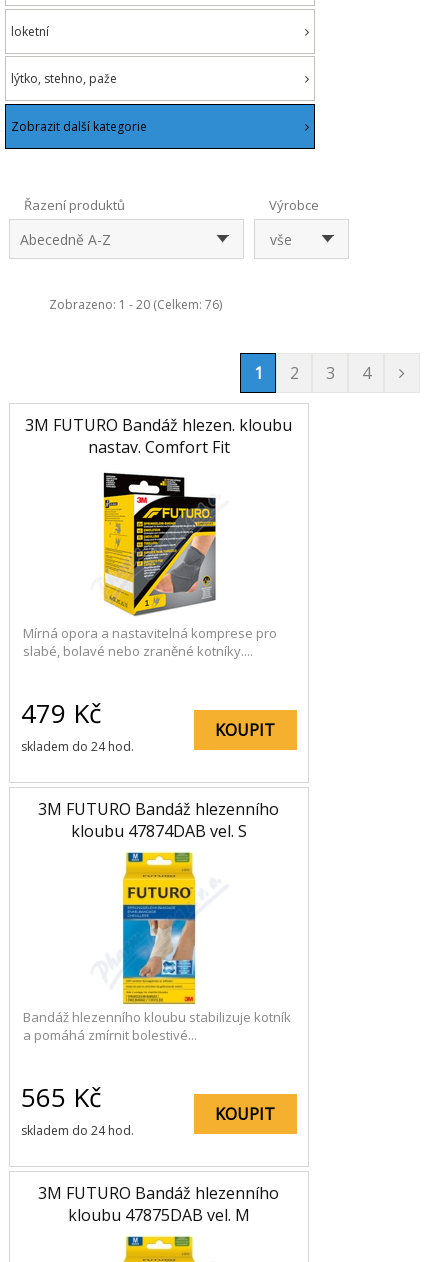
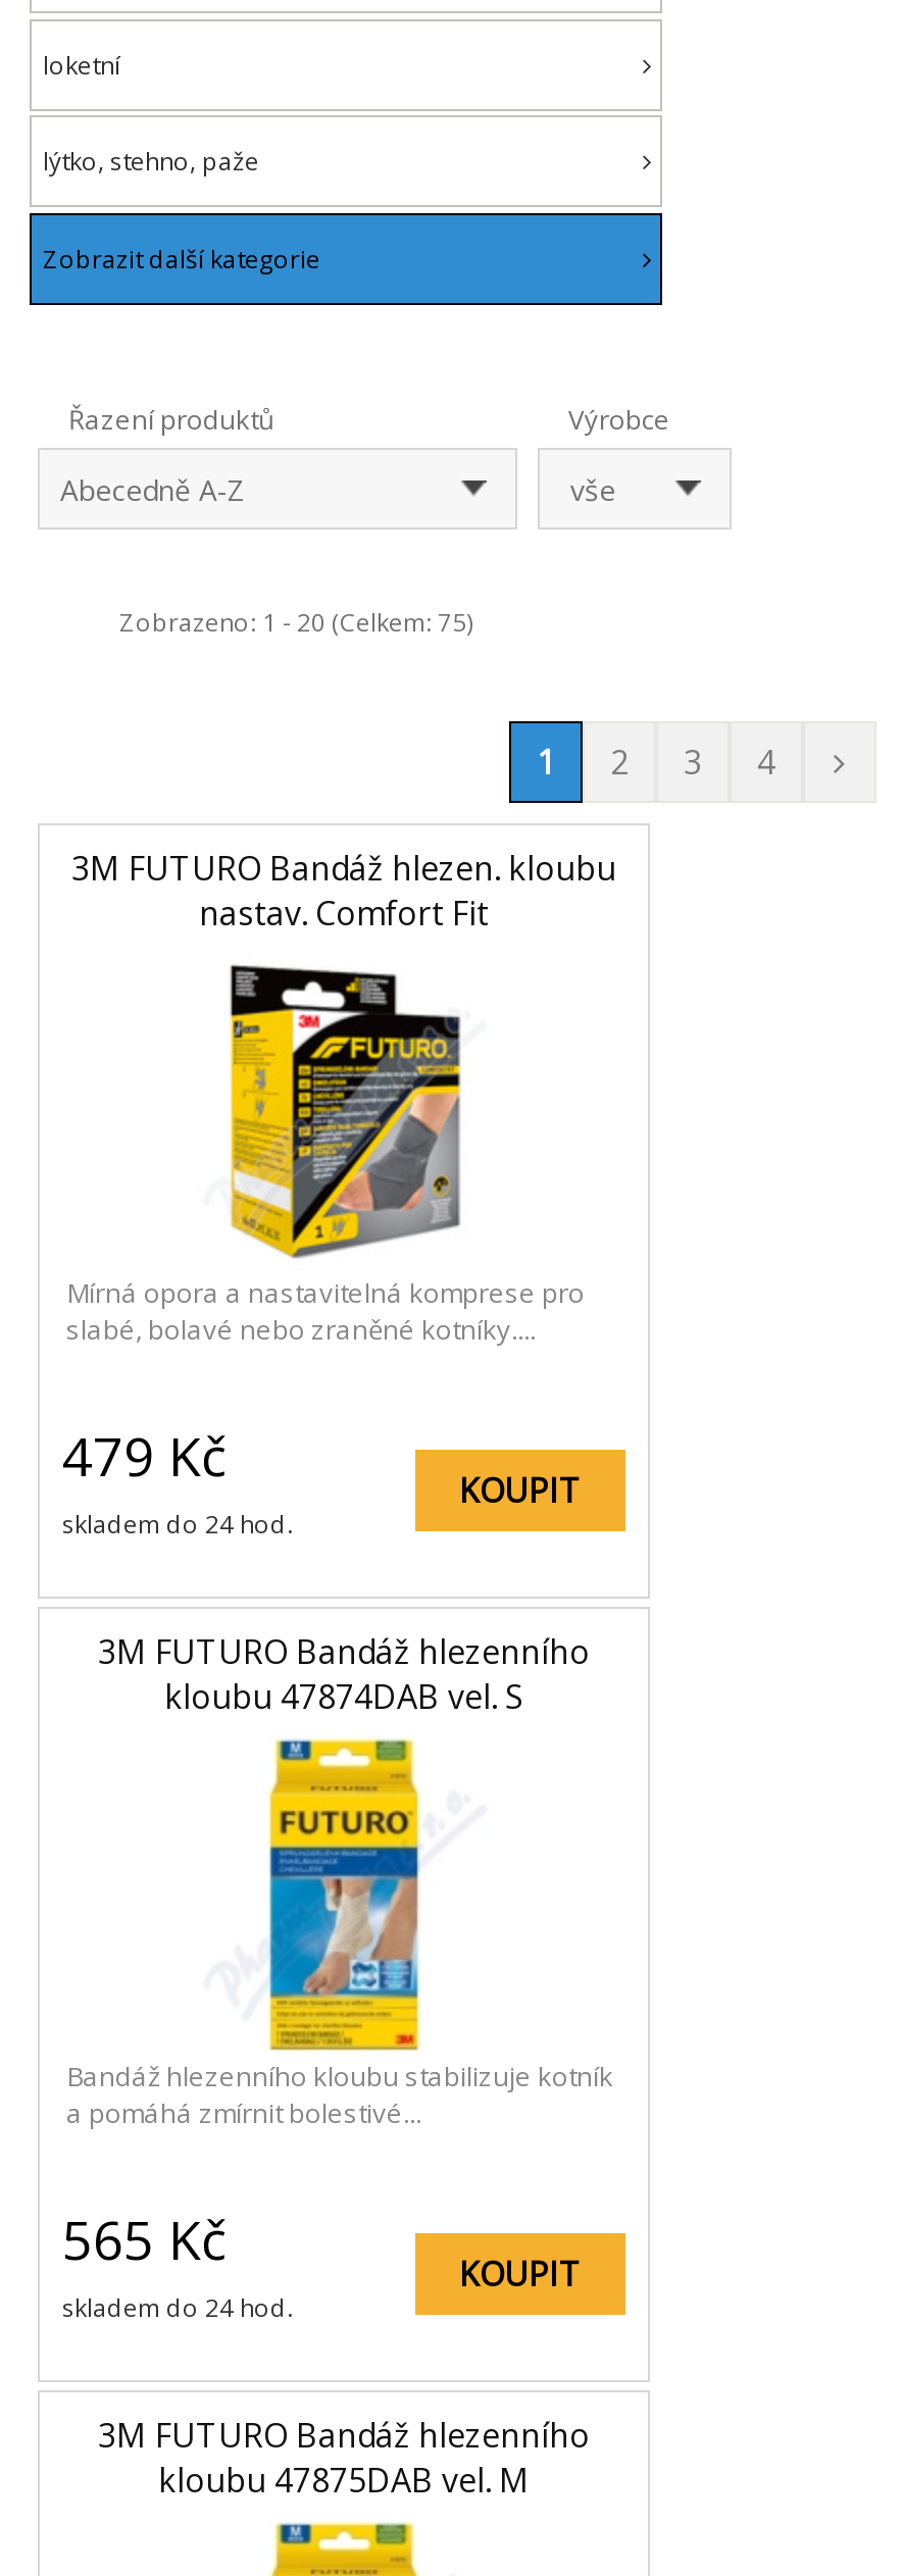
[49,296,222,313] Zobrazeno: 1 - 20 (Celkem: 76) -> [119,606,472,640] Zobrazeno: 1 - 20 (Celkem: 75)

